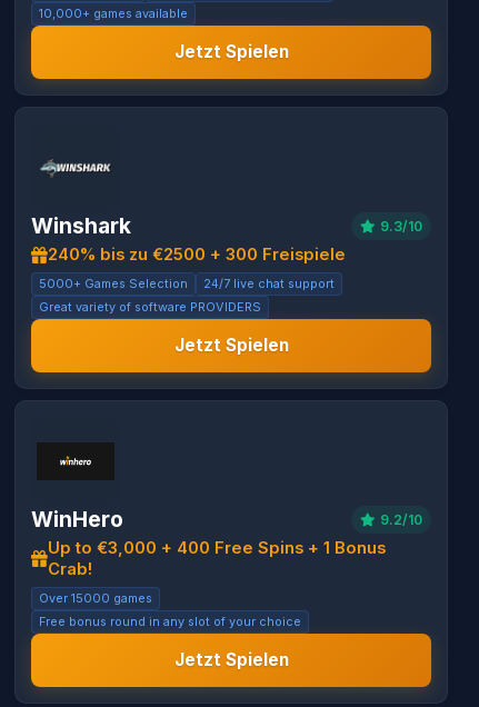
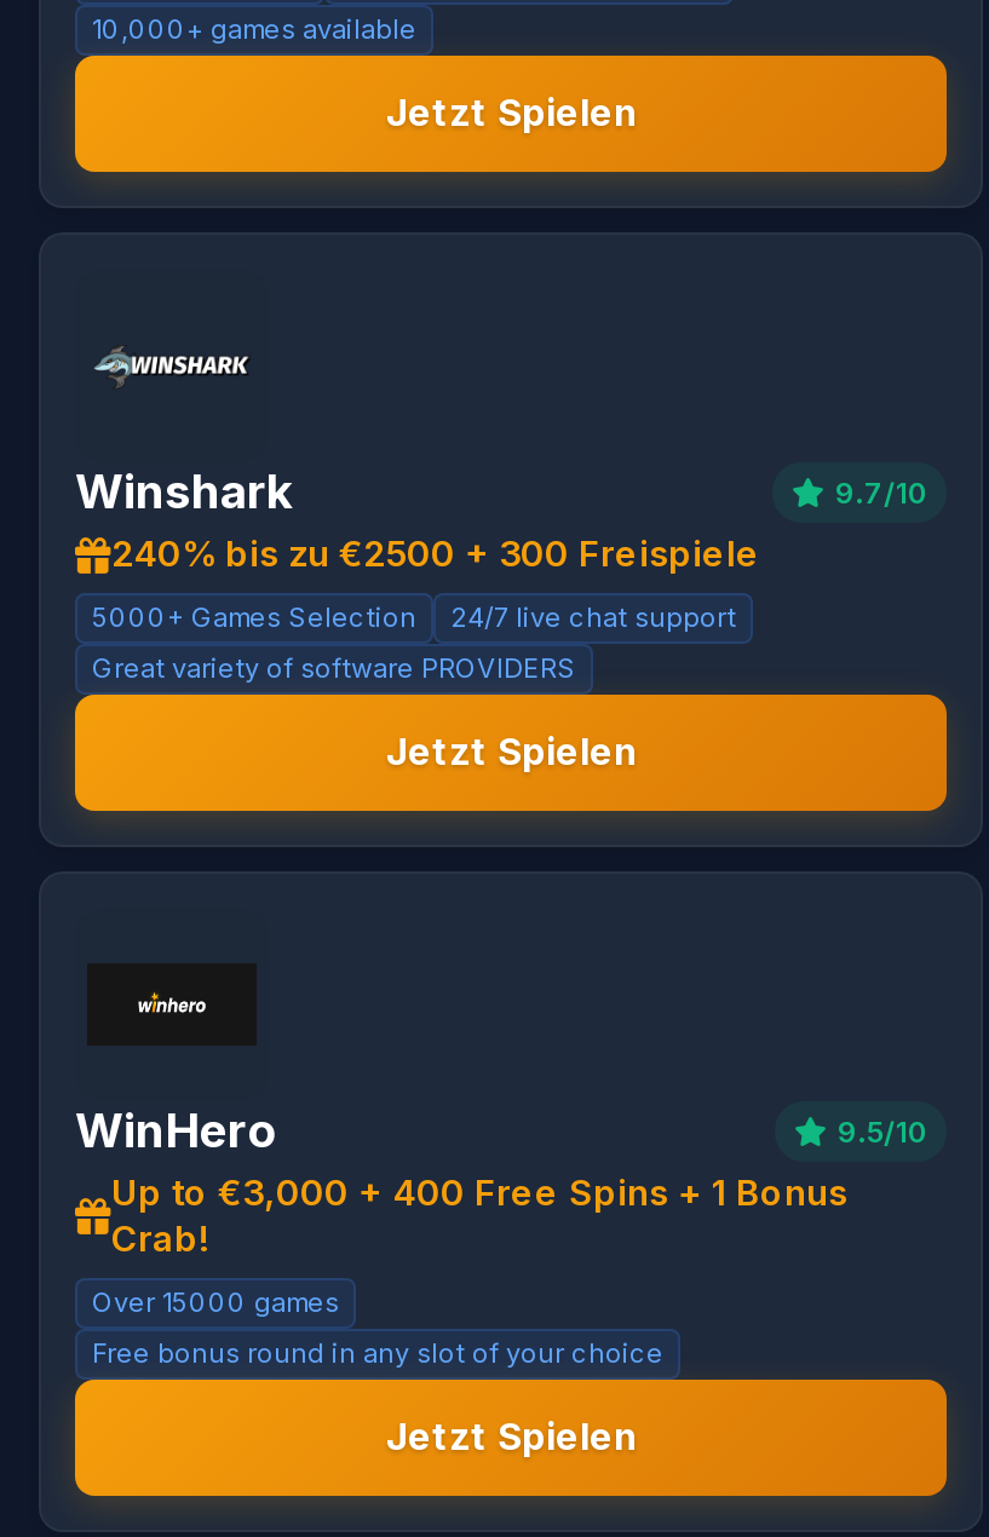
[380,218,422,235] 9.3/10 -> [835,474,927,511] 9.7/10
[380,511,422,528] 9.2/10 -> [838,1113,927,1150] 9.5/10

